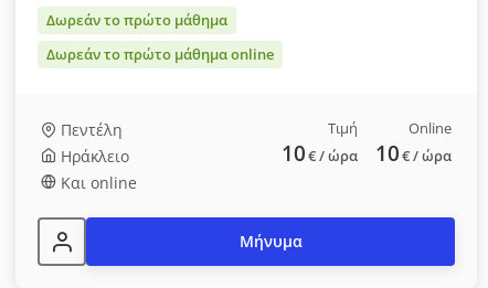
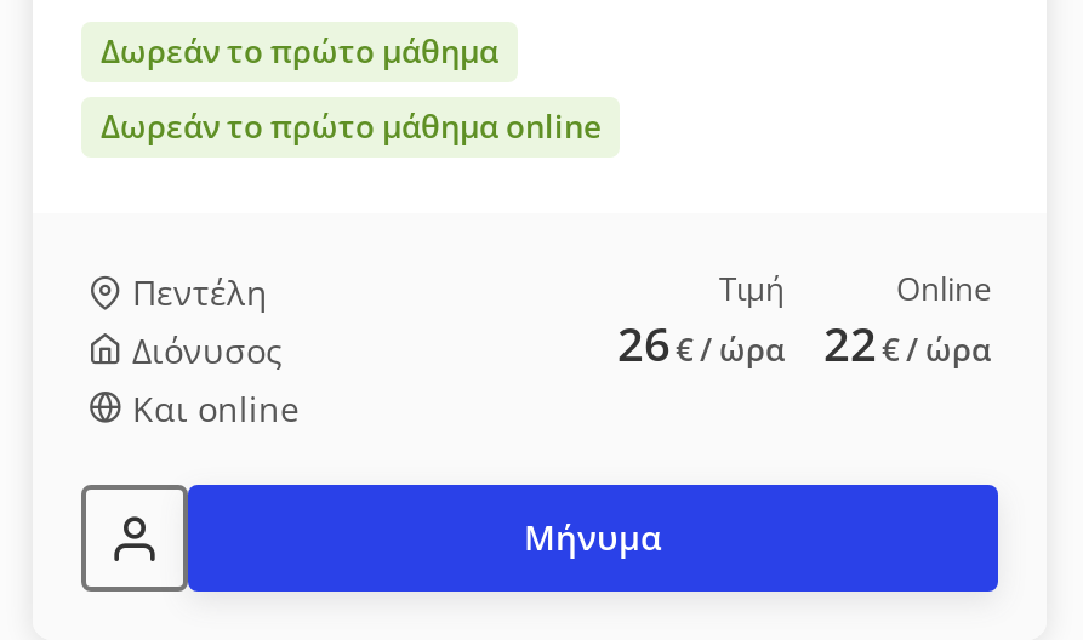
[56,145,129,166] Ηράκλειο -> [122,326,283,372] Διόνυσος
[282,139,358,168] 10 € / ώρα -> [617,313,785,376] 26 € / ώρα
[375,139,452,168] 10 € / ώρα -> [823,313,991,376] 22 € / ώρα

